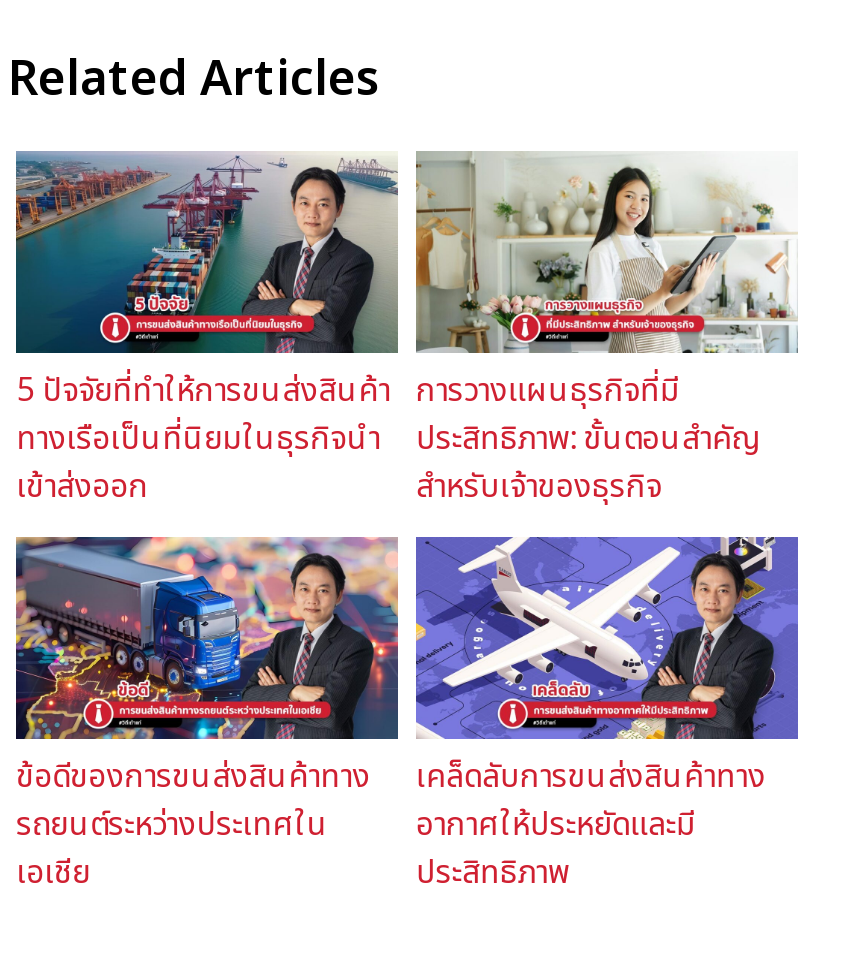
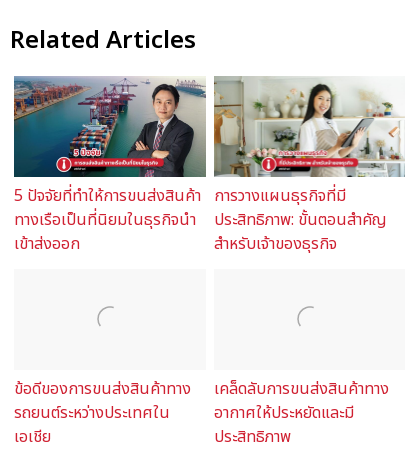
[14,535,400,741] [image] -> none
[414,535,800,741] [image] -> none

